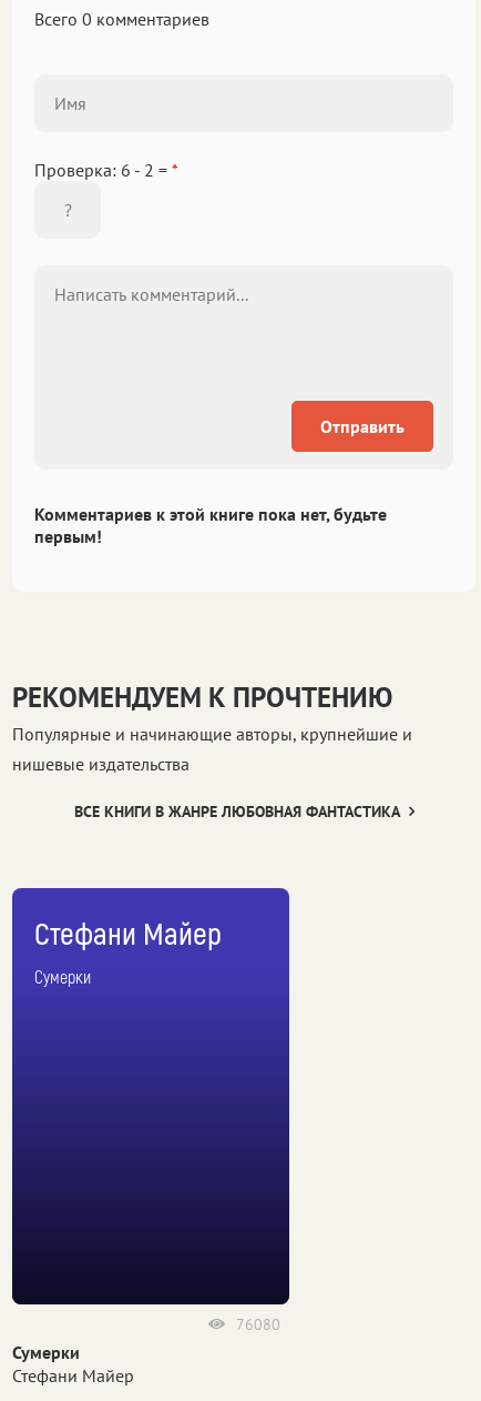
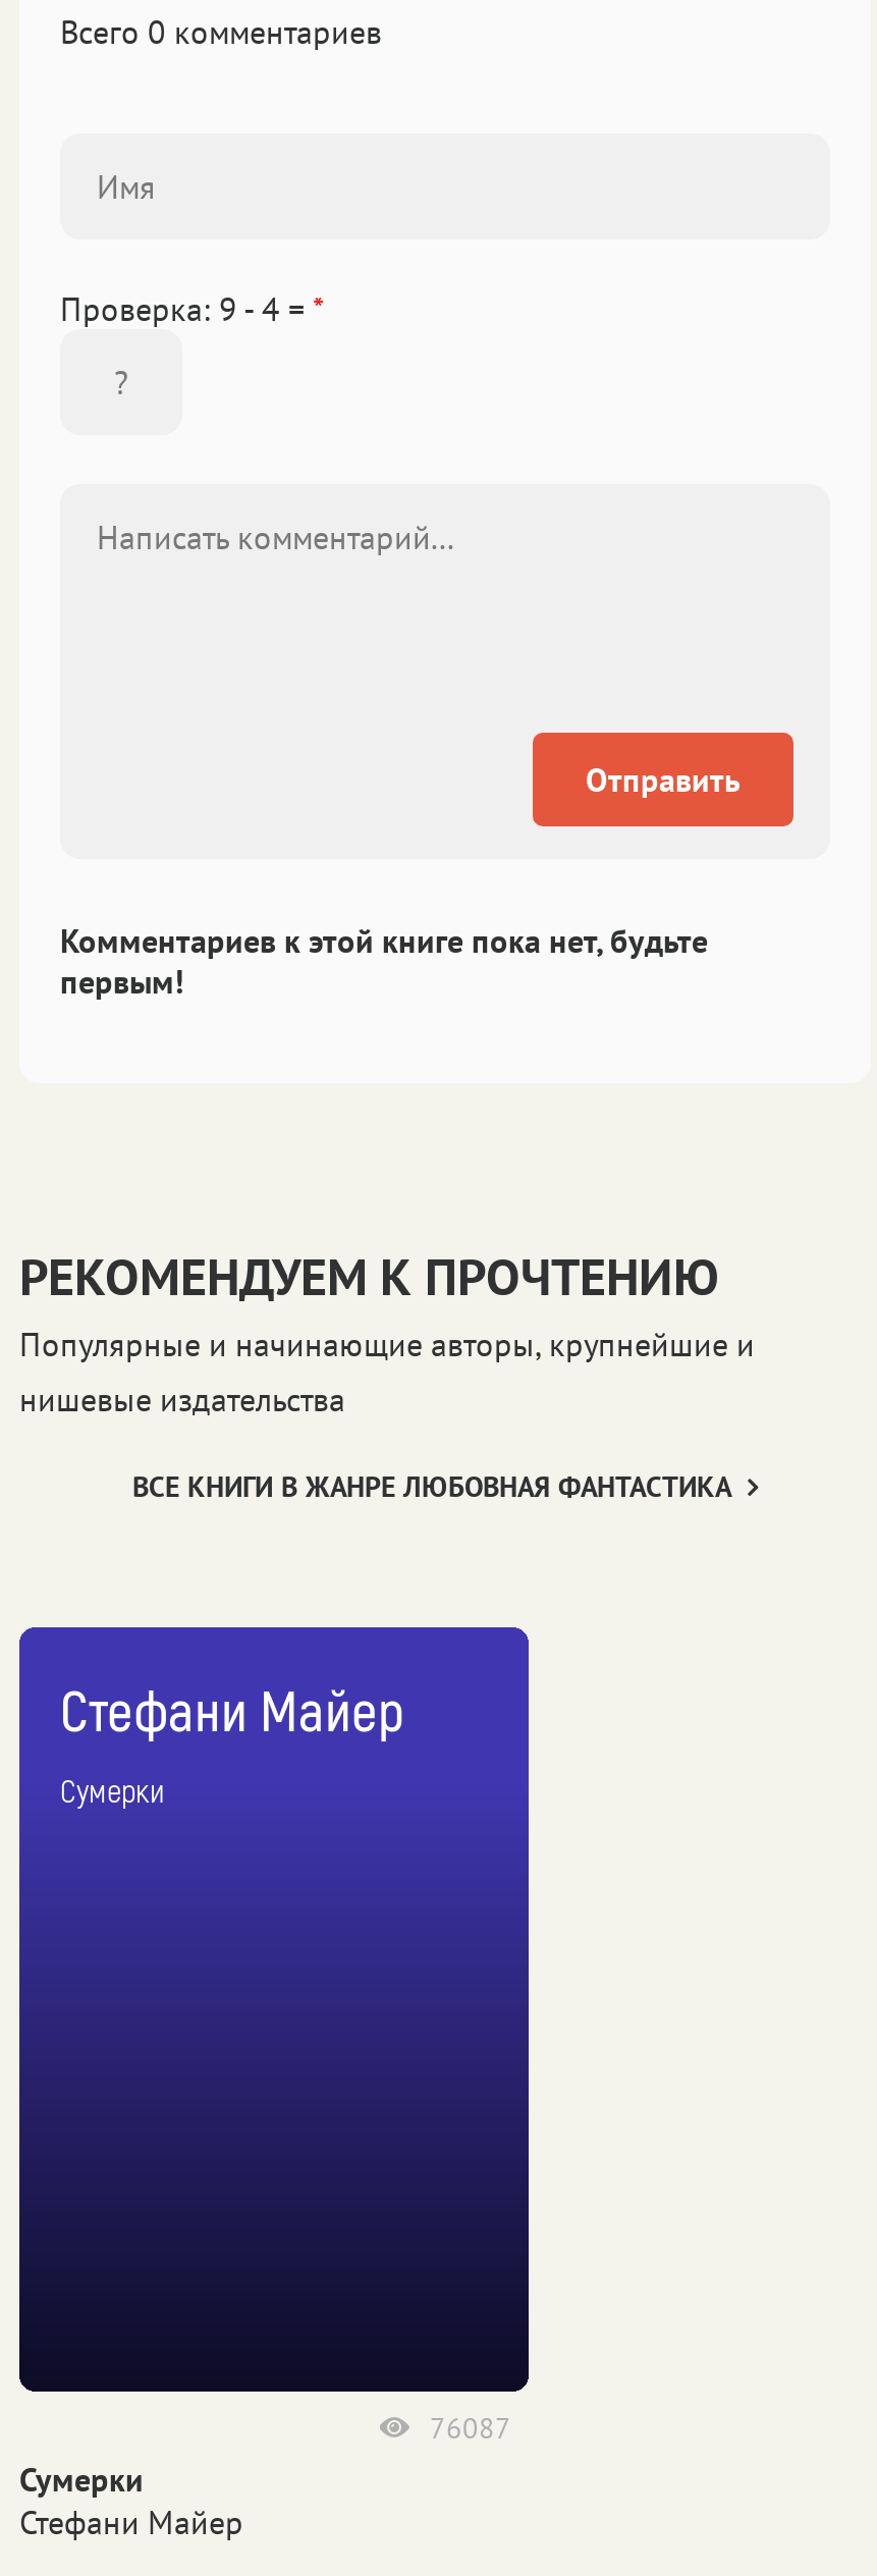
[34,158,178,181] Проверка: 6 - 2 = * -> [60,288,325,329] Проверка: 9 - 4 = *
[236,1314,280,1334] 76080 -> [430,2409,511,2446] 76087

